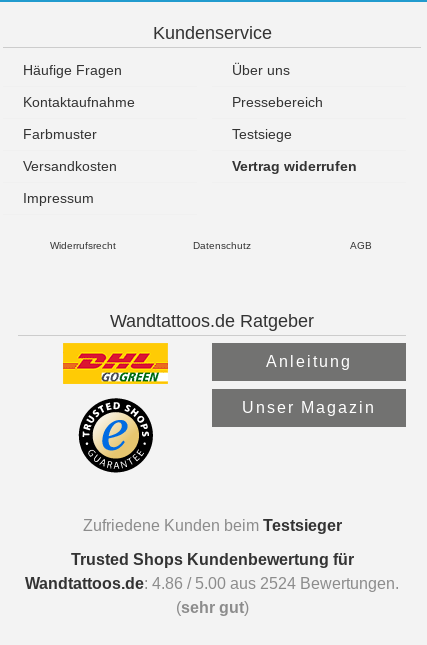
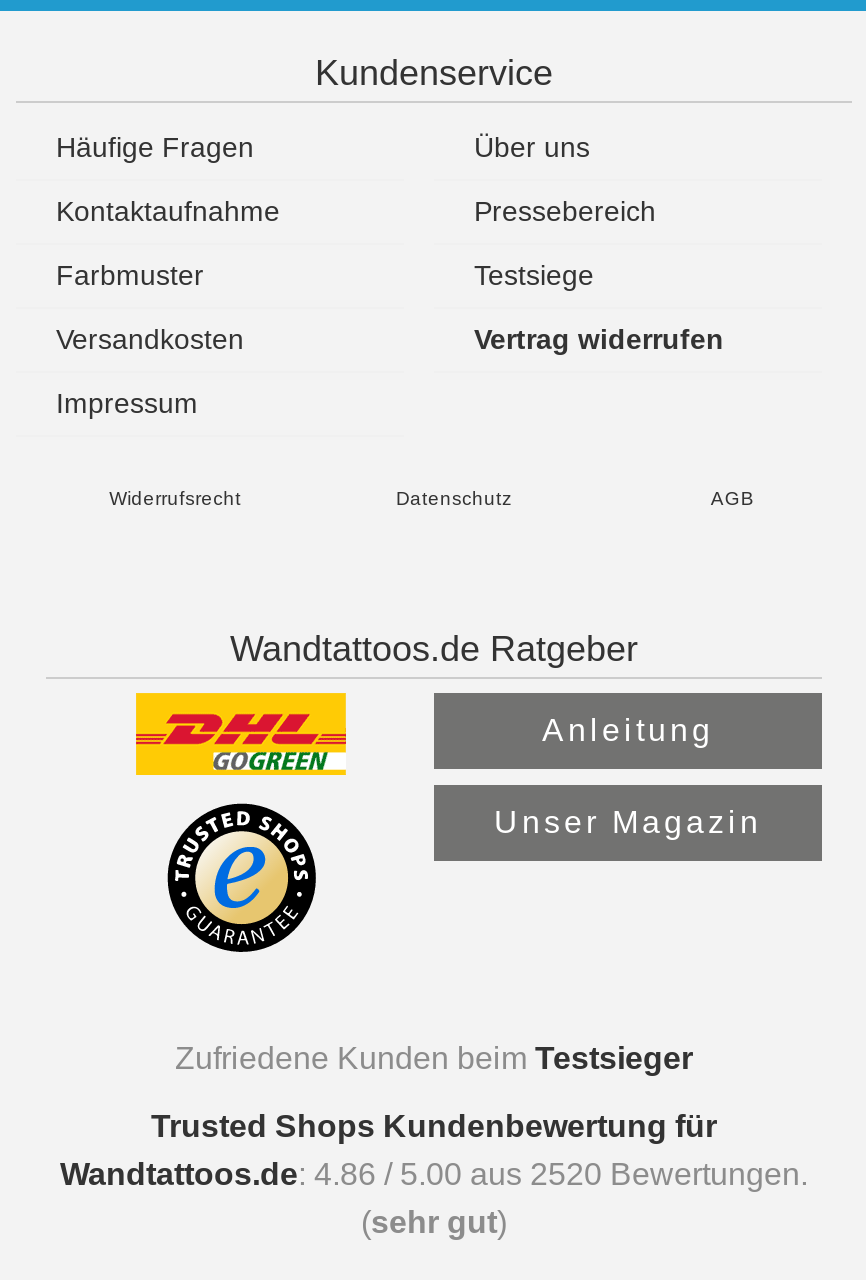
[25,575,399,592] Wandtattoos.de: 4.86 / 5.00 aus 2524 Bewertungen. -> [60,1157,808,1191] Wandtattoos.de: 4.86 / 5.00 aus 2520 Bewertungen.

